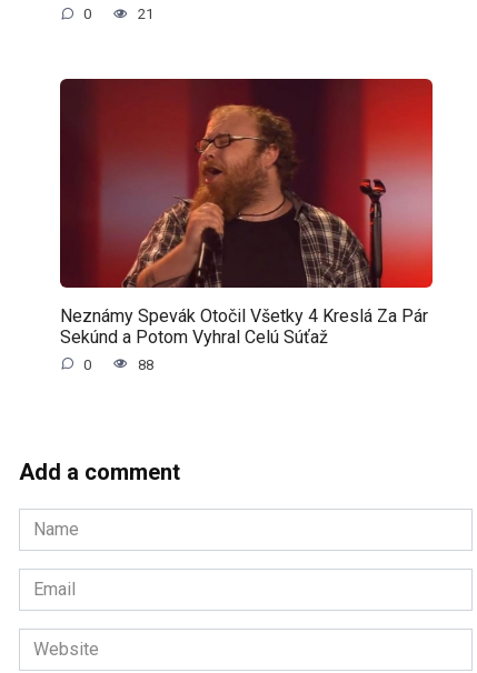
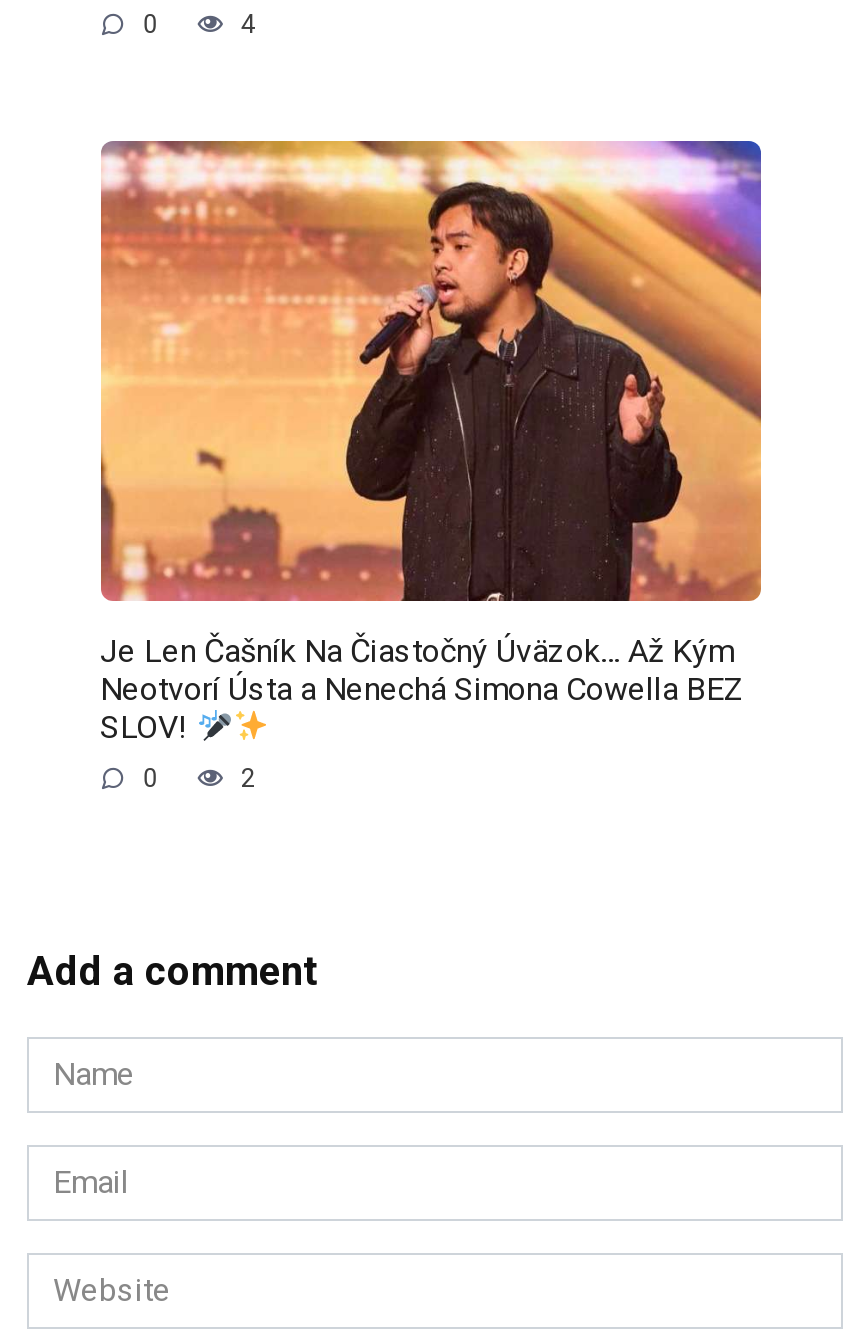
[138,6,153,23] 21 -> [241,9,255,39] 4
[59,78,434,288] [image] -> [99,138,771,532] [image]
[59,305,428,347] Neznámy Spevák Otočil Všetky 4 Kreslá Za Pár | Sekúnd a Potom Vyhral Celú Súťaž -> [100,632,744,746] Je Len Čašník Na Čiastočný Úväzok… Až Kým | Neotvorí Ústa a Nenechá Simona Cowella BEZ | SLOV!
[138,356,153,373] 88 -> [241,763,255,793] 2

